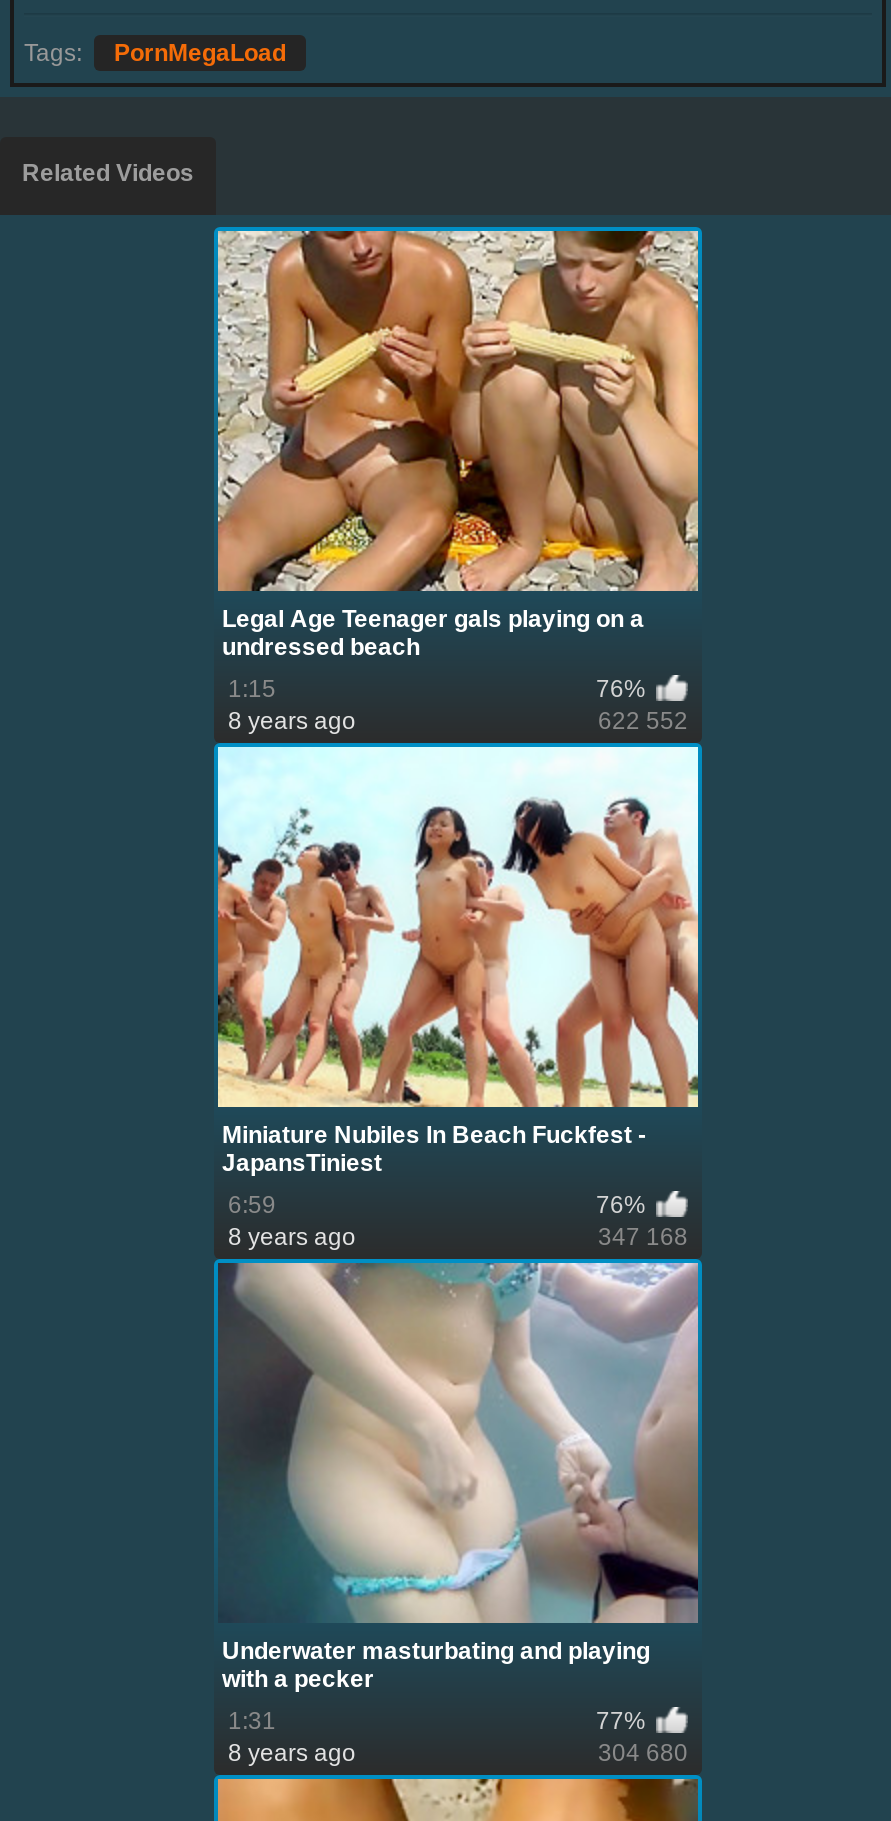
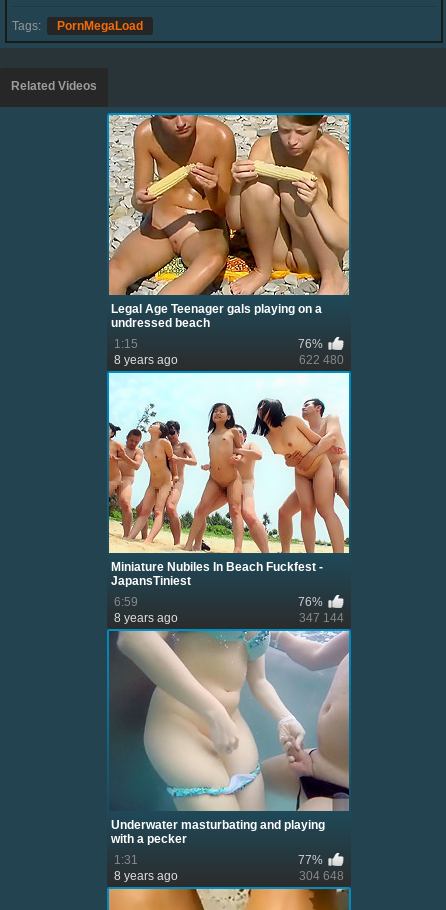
[598,707,688,735] 622 552 -> [299,353,344,367] 622 480
[598,1223,688,1251] 347 168 -> [299,611,344,625] 347 144
[598,1739,688,1767] 304 680 -> [299,869,344,883] 304 648

